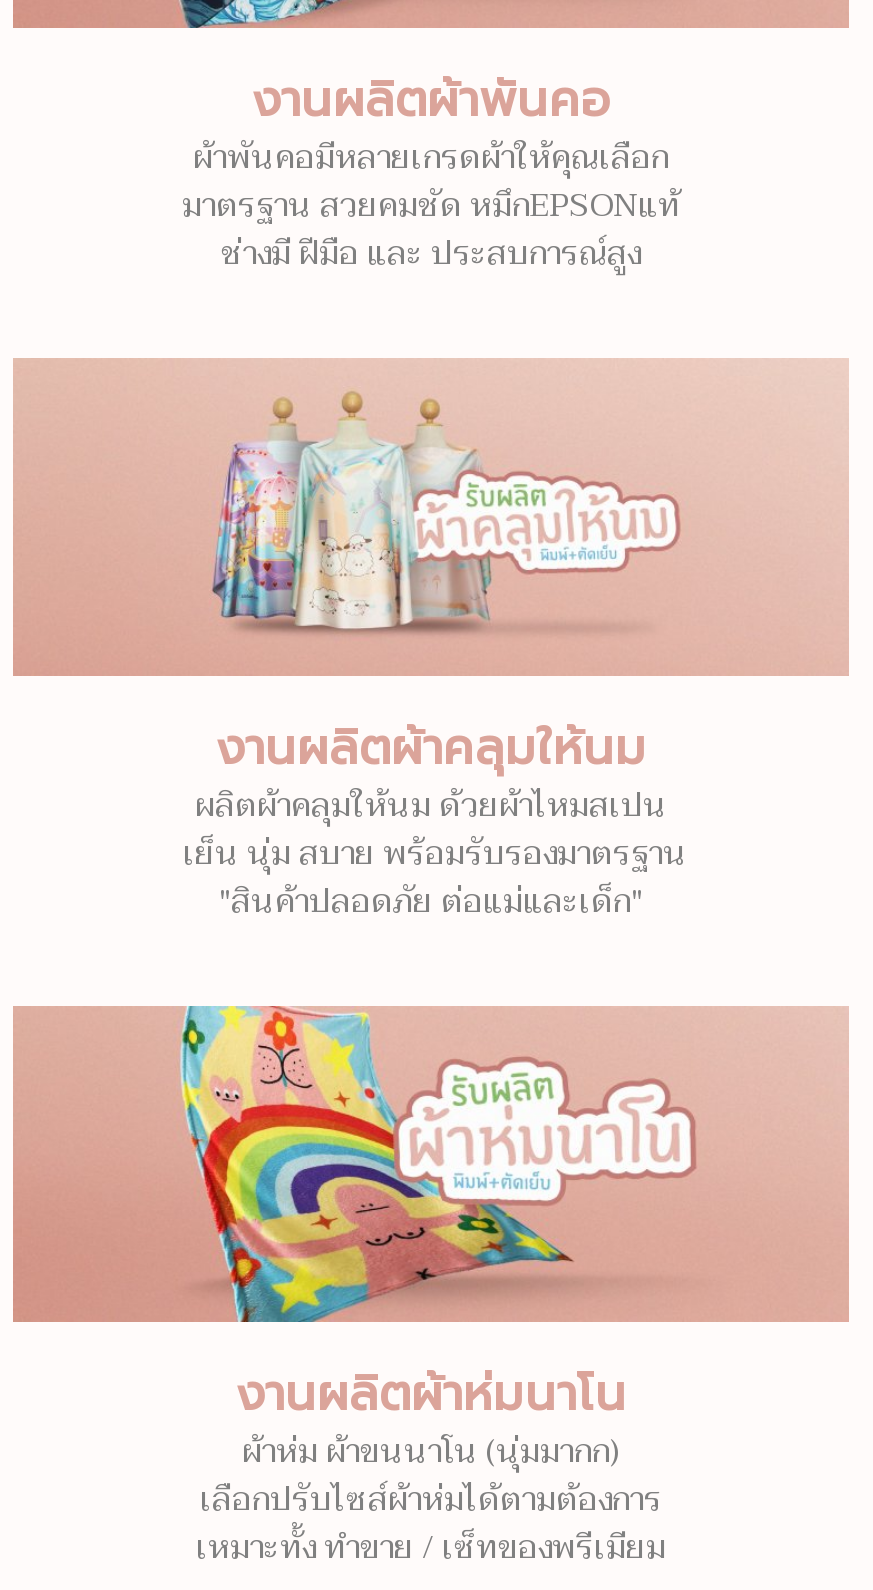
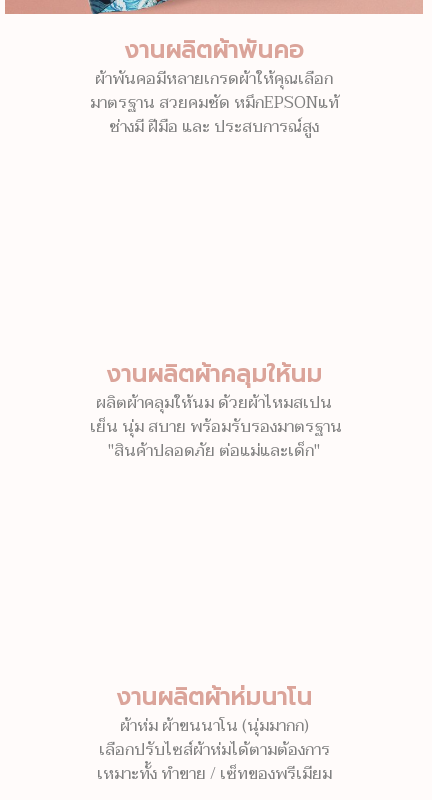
[11,356,851,678] [image] -> none
[11,1004,851,1324] [image] -> none

